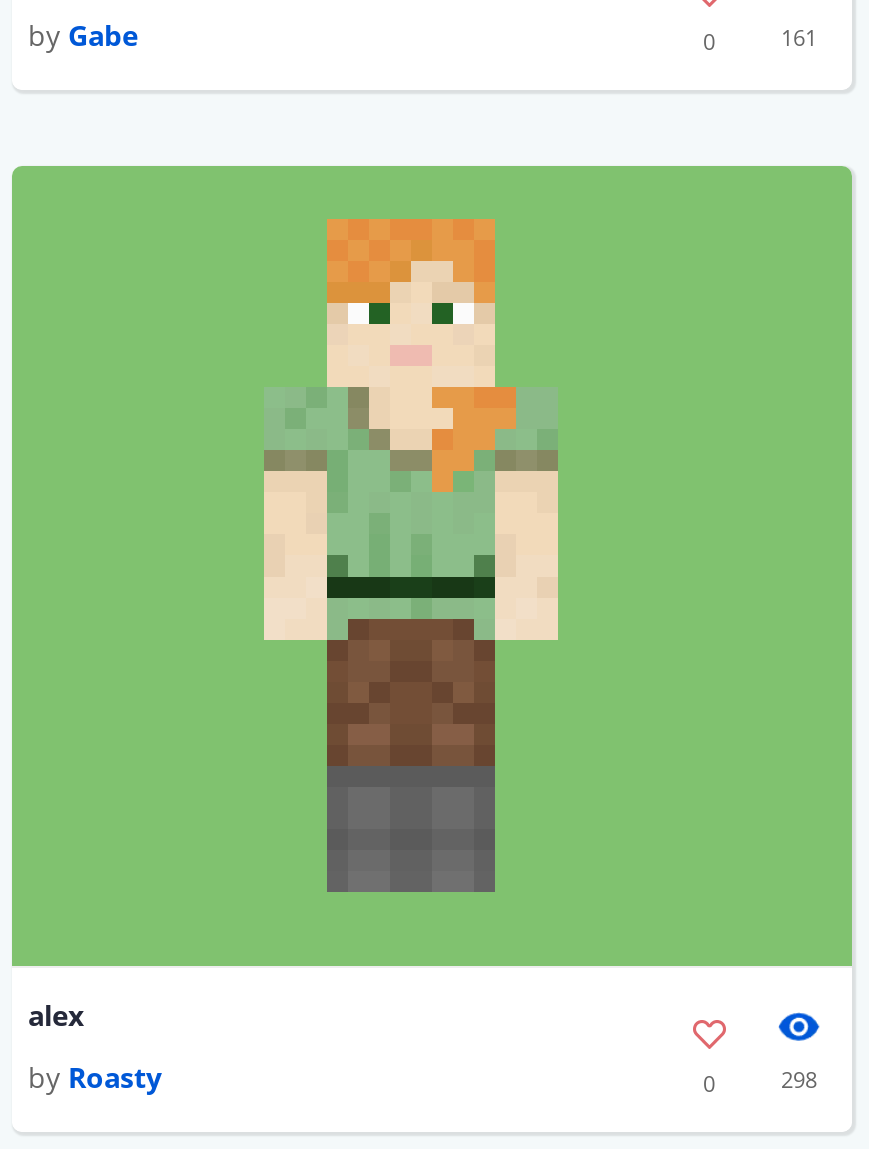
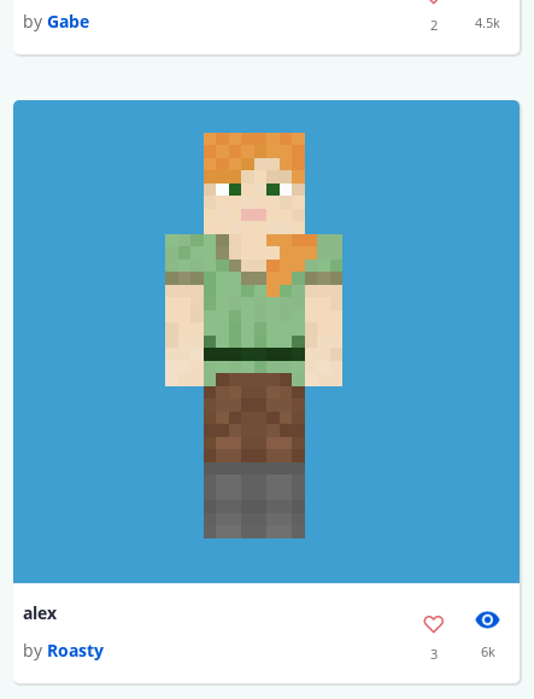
[703,22,817,56] 0 | 161 -> [430,13,500,34] 2 | 4.5k
[10,164,854,968] [image] -> [12,99,521,584] [image]
[703,1064,817,1098] 0 | 298 -> [430,642,495,663] 3 | 6k

